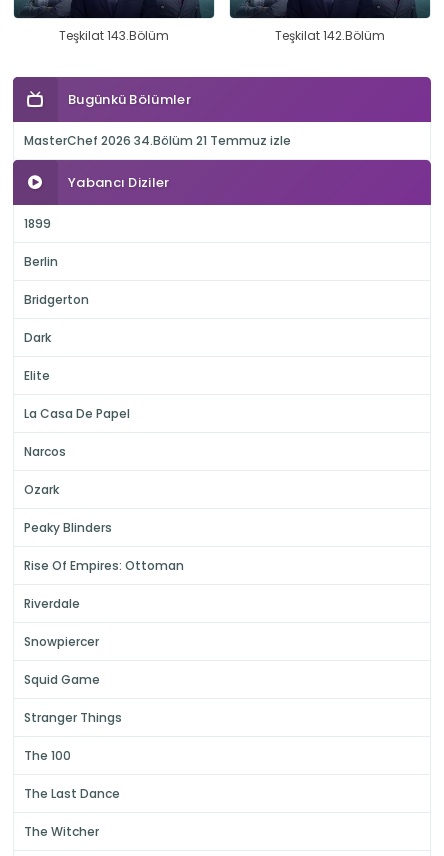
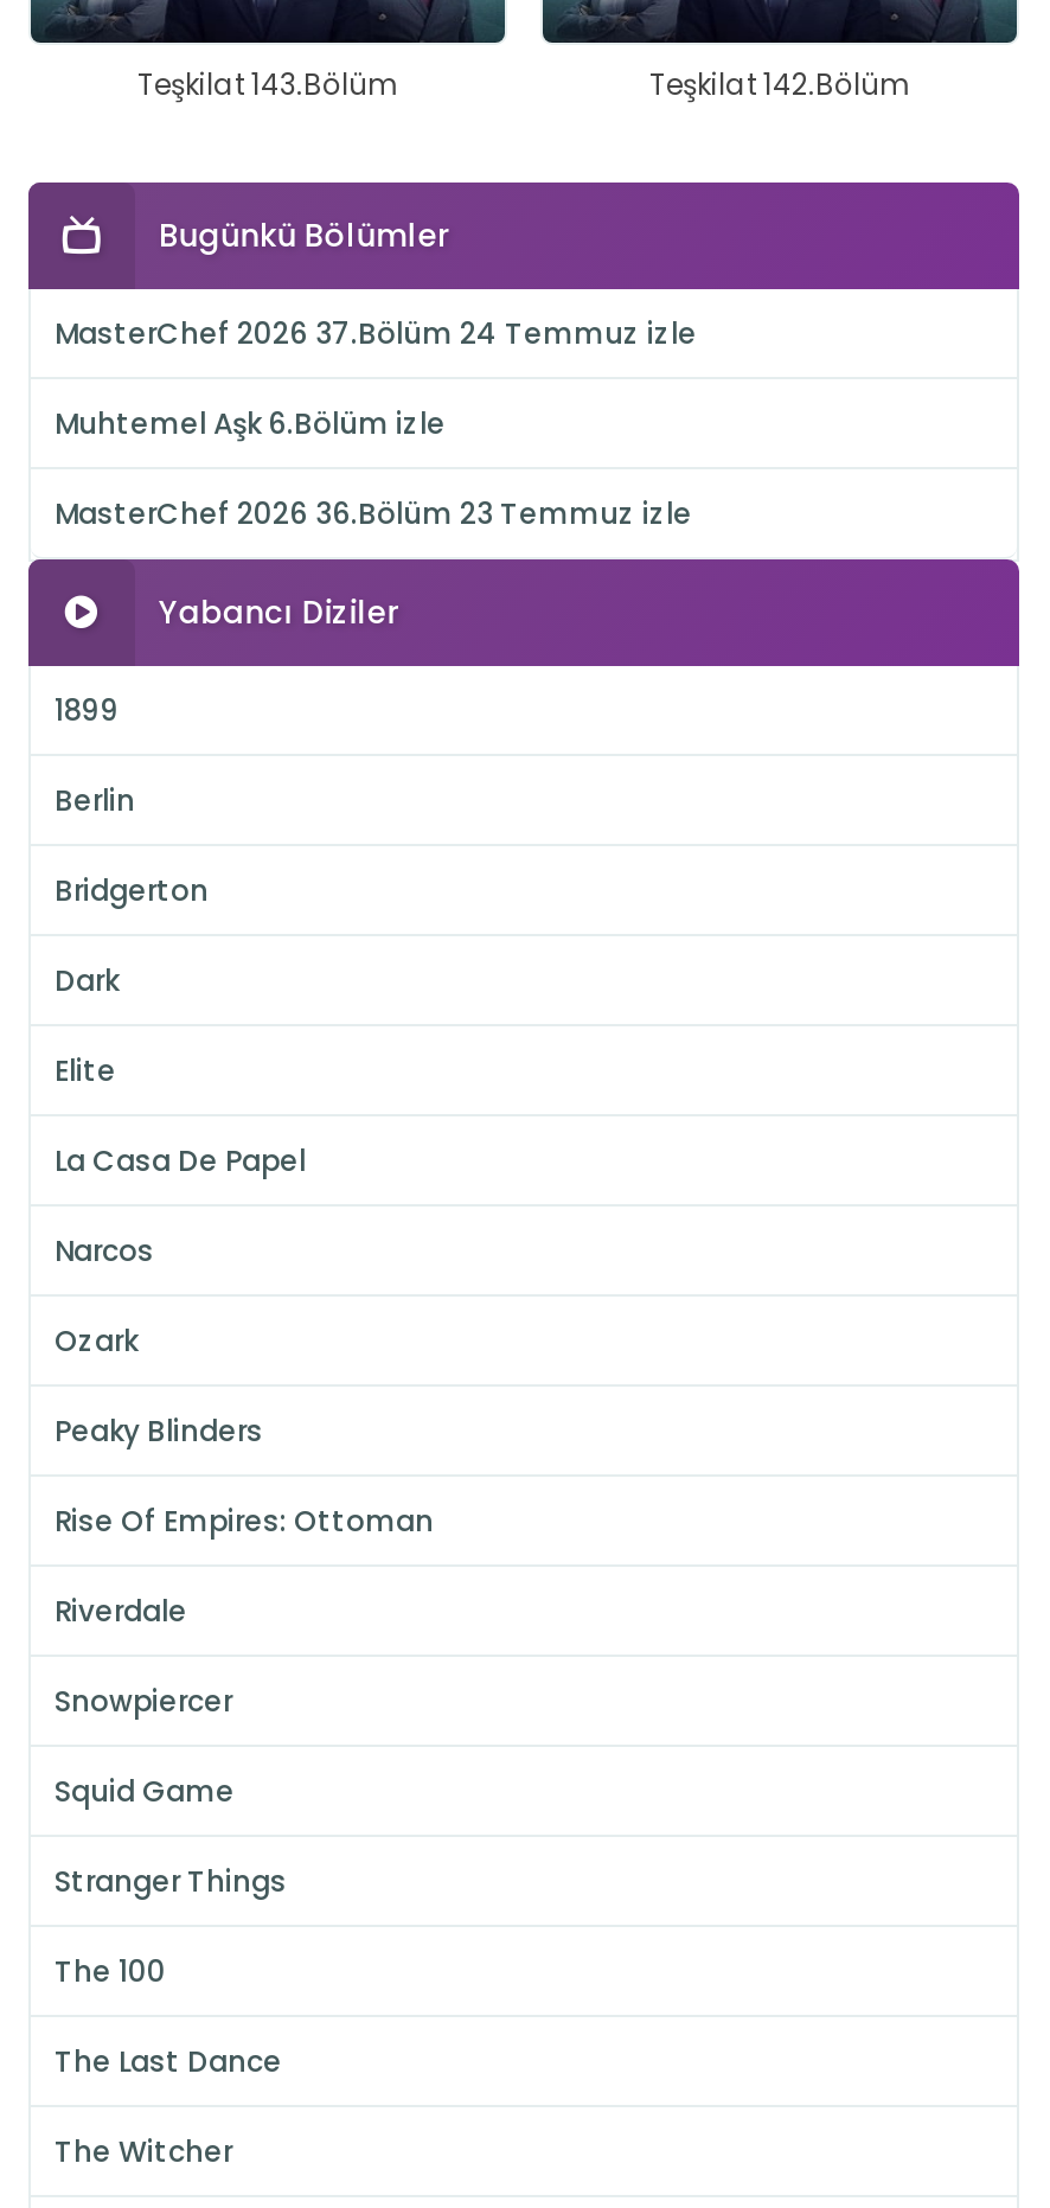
[24,132,291,149] MasterChef 2026 34.Bölüm 21 Temmuz izle -> [55,314,697,535] MasterChef 2026 37.Bölüm 24 Temmuz izle | Muhtemel Aşk 6.Bölüm izle | MasterChef 2026 36.Bölüm 23 Temmuz izle

